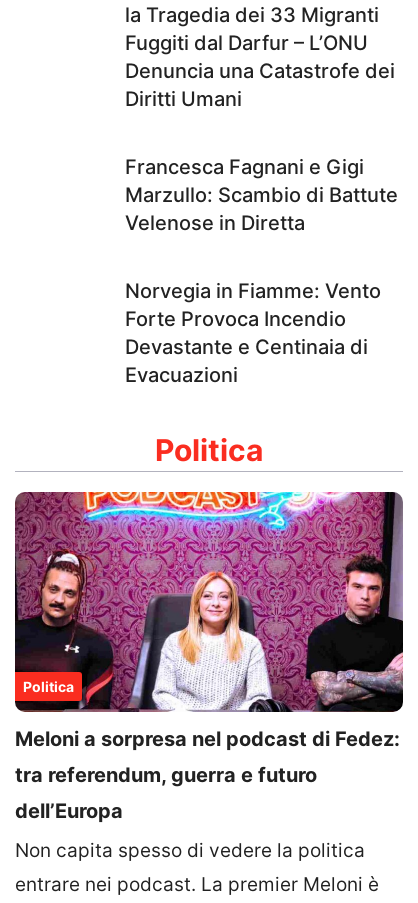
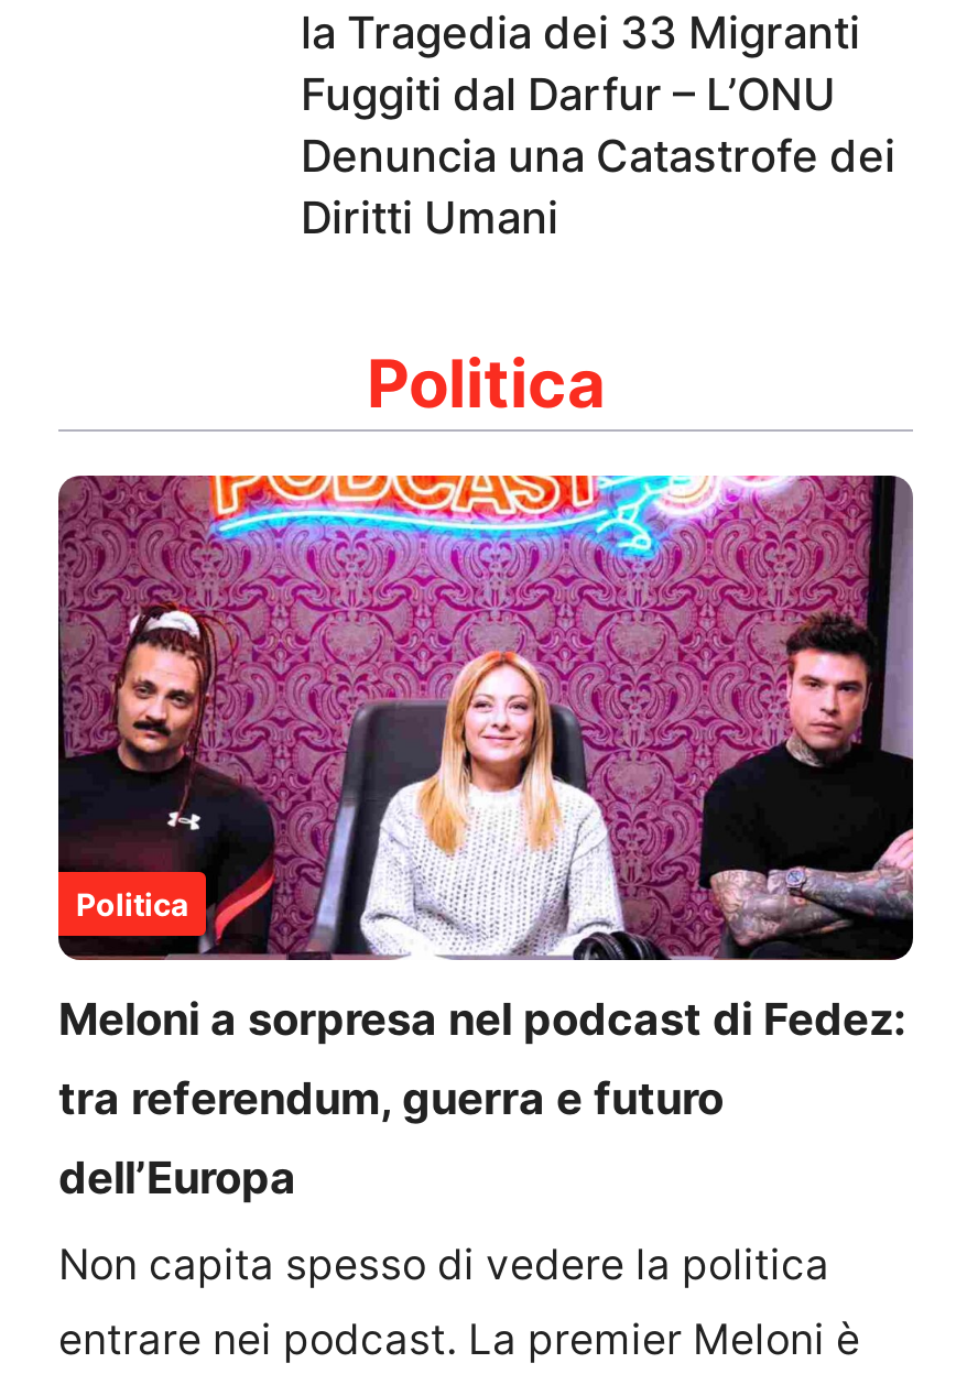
[125,155,398,387] Francesca Fagnani e Gigi | Marzullo: Scambio di Battute | Velenose in Diretta | Norvegia in Fiamme: Vento | Forte Provoca Incendio | Devastante e Centinaia di | Evacuazioni -> none

